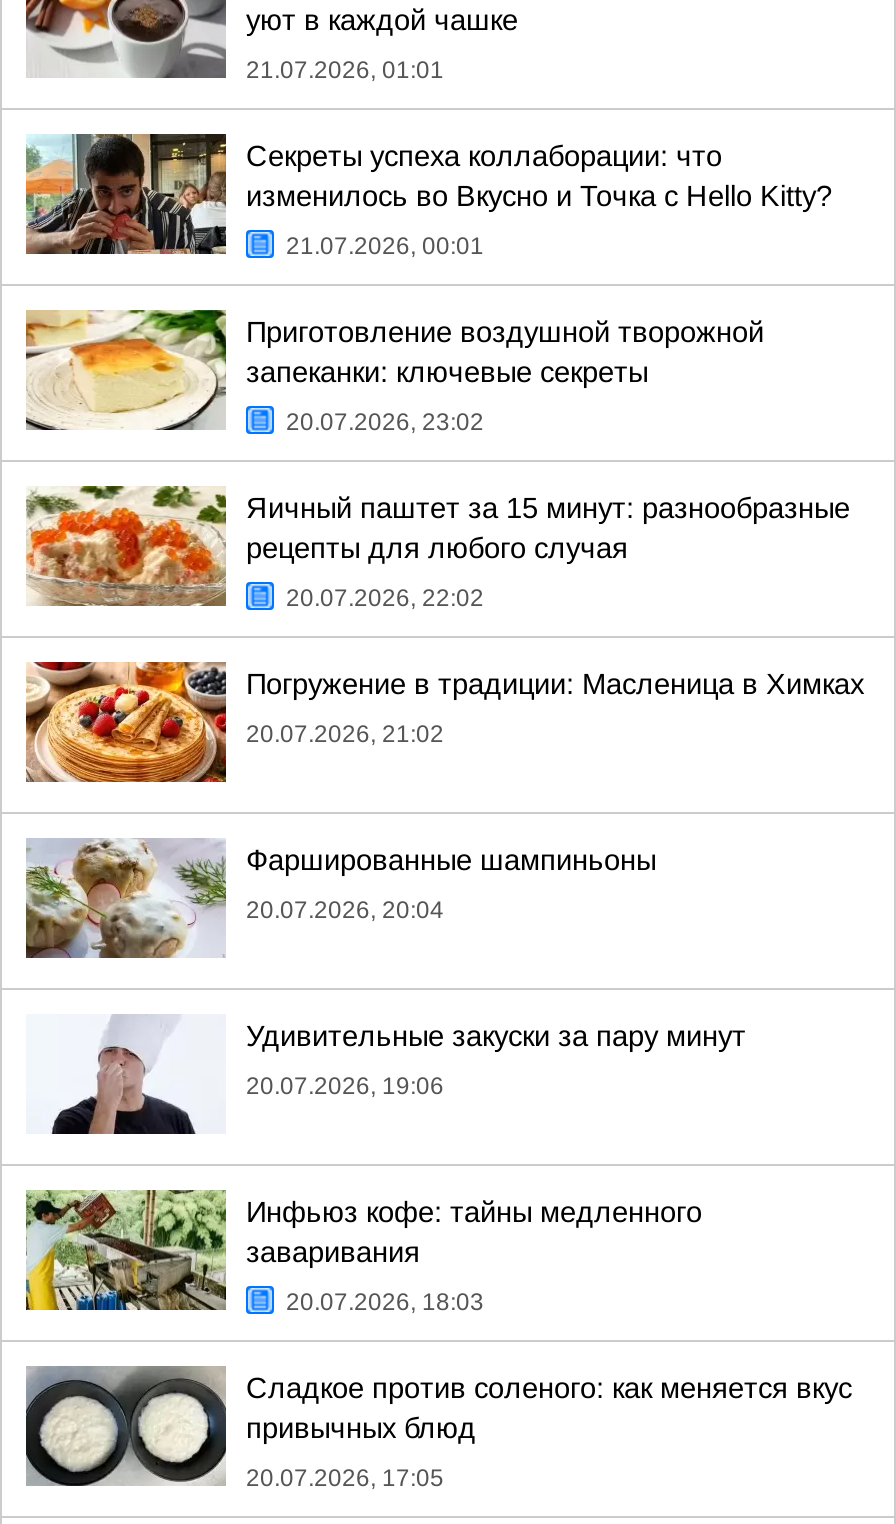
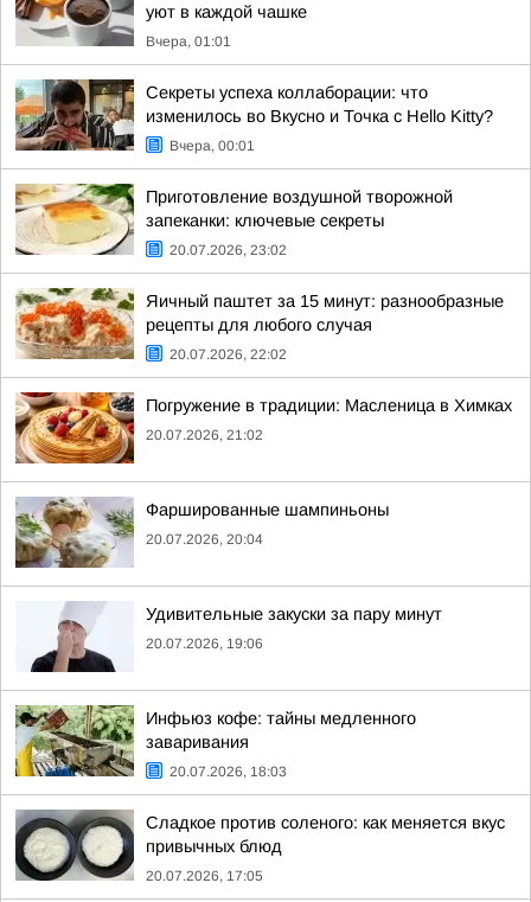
[246,56,444,84] 21.07.2026, 01:01 -> [146,33,231,50] Вчера, 01:01
[286,232,484,260] 21.07.2026, 00:01 -> [169,137,255,154] Вчера, 00:01

